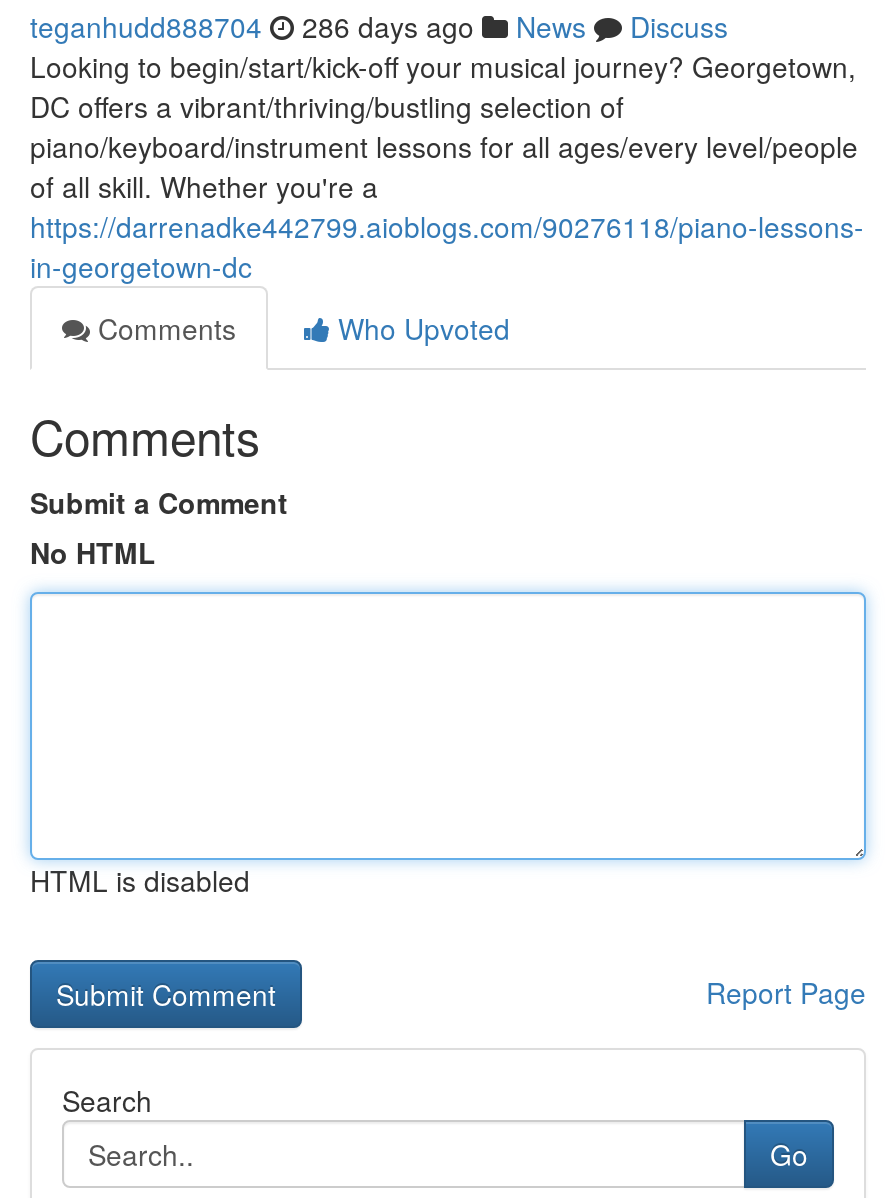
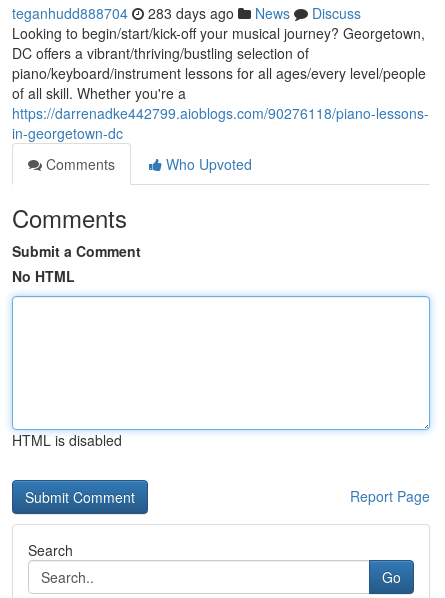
[30,6,728,46] teganhudd888704 286 days ago News Discuss -> [12,3,361,23] teganhudd888704 283 days ago News Discuss

